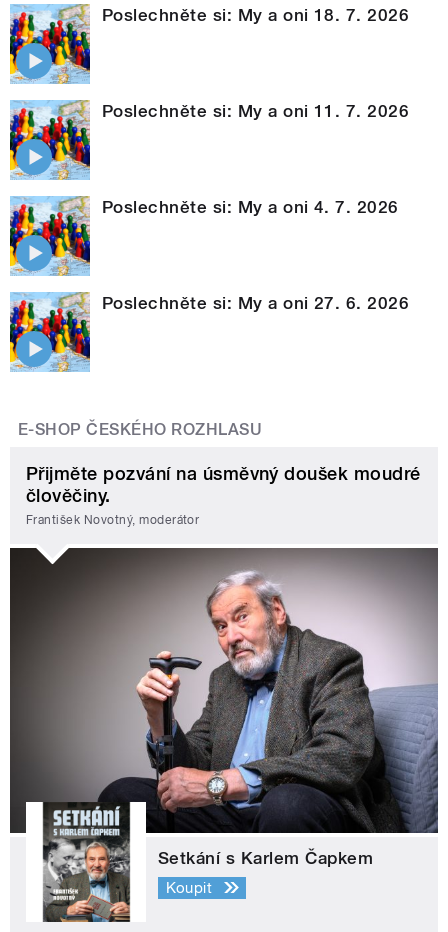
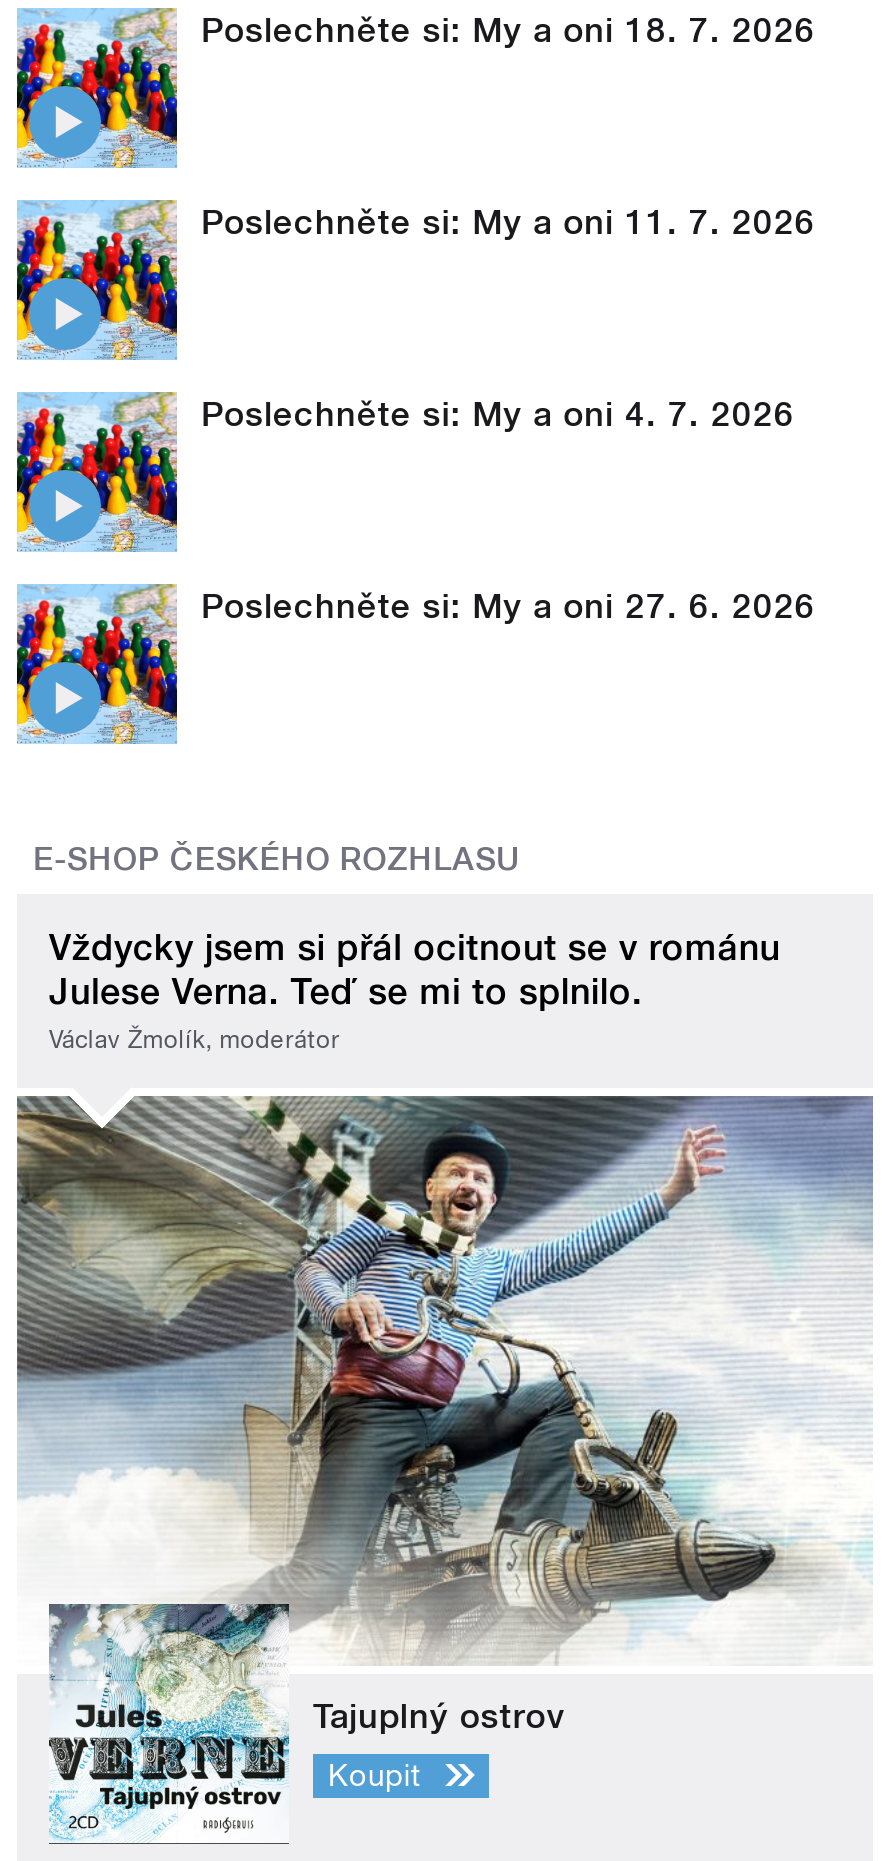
[26,463,421,527] Přijměte pozvání na úsměvný doušek moudré | člověčiny. | František Novotný, moderátor -> [49,927,780,1054] Vždycky jsem si přál ocitnout se v románu | Julese Verna. Teď se mi to splnilo. | Václav Žmolík, moderátor
[9,547,439,923] [image] | Setkání s Karlem Čapkem -> [15,1096,873,1844] [image] | Tajuplný ostrov

